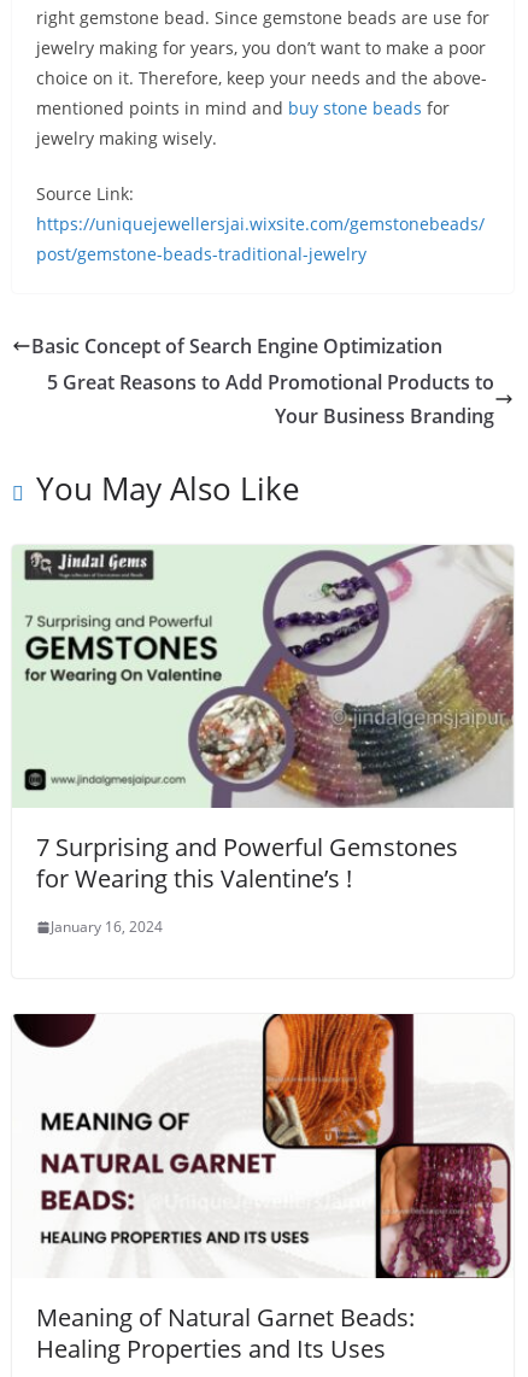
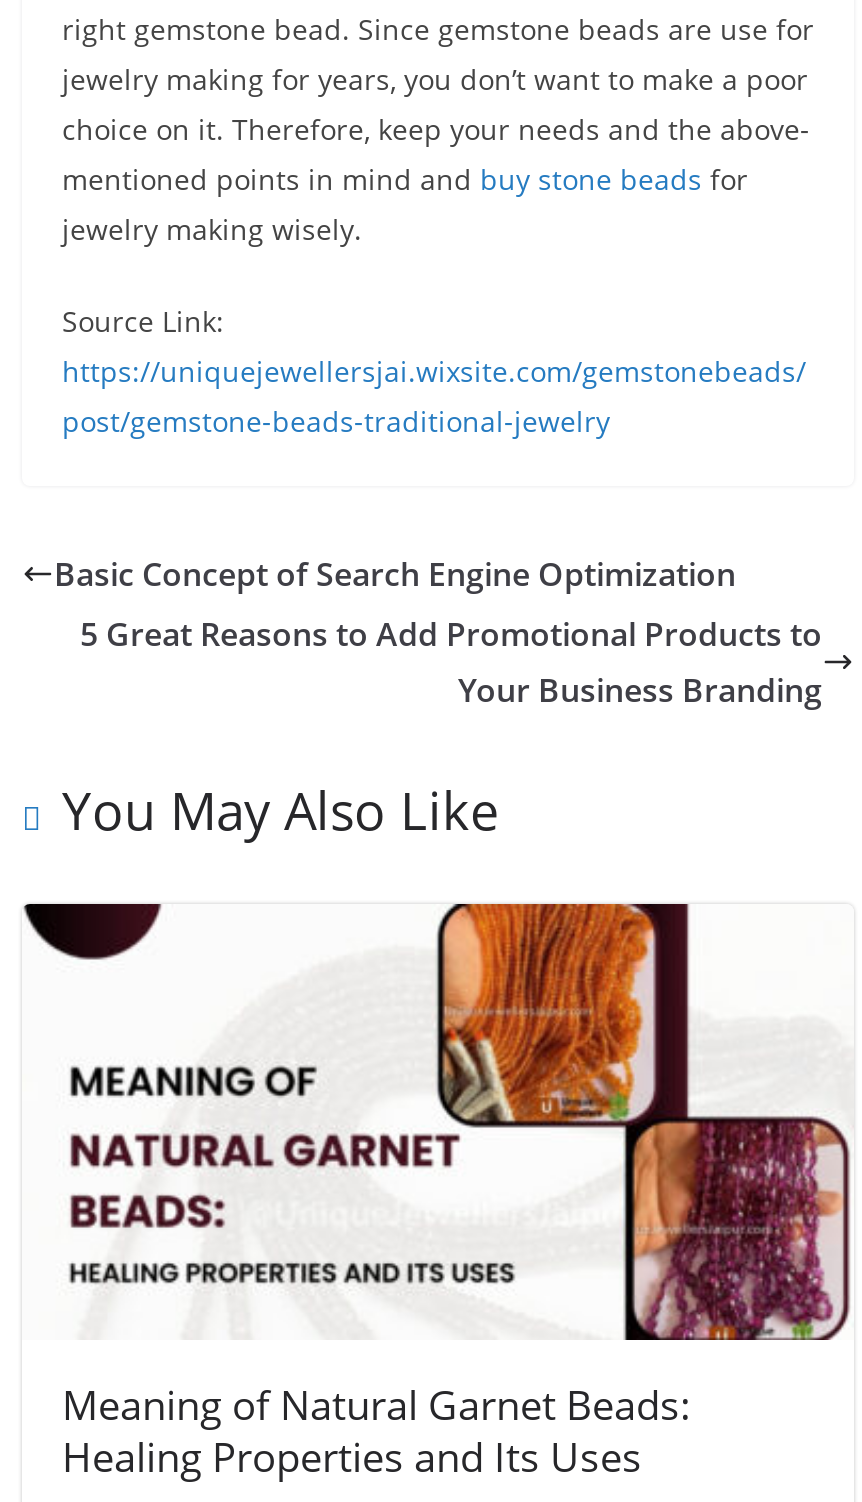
[13,544,515,937] [image] | 7 Surprising and Powerful Gemstones | for Wearing this Valentine’s ! | January 16, 2024 -> none

